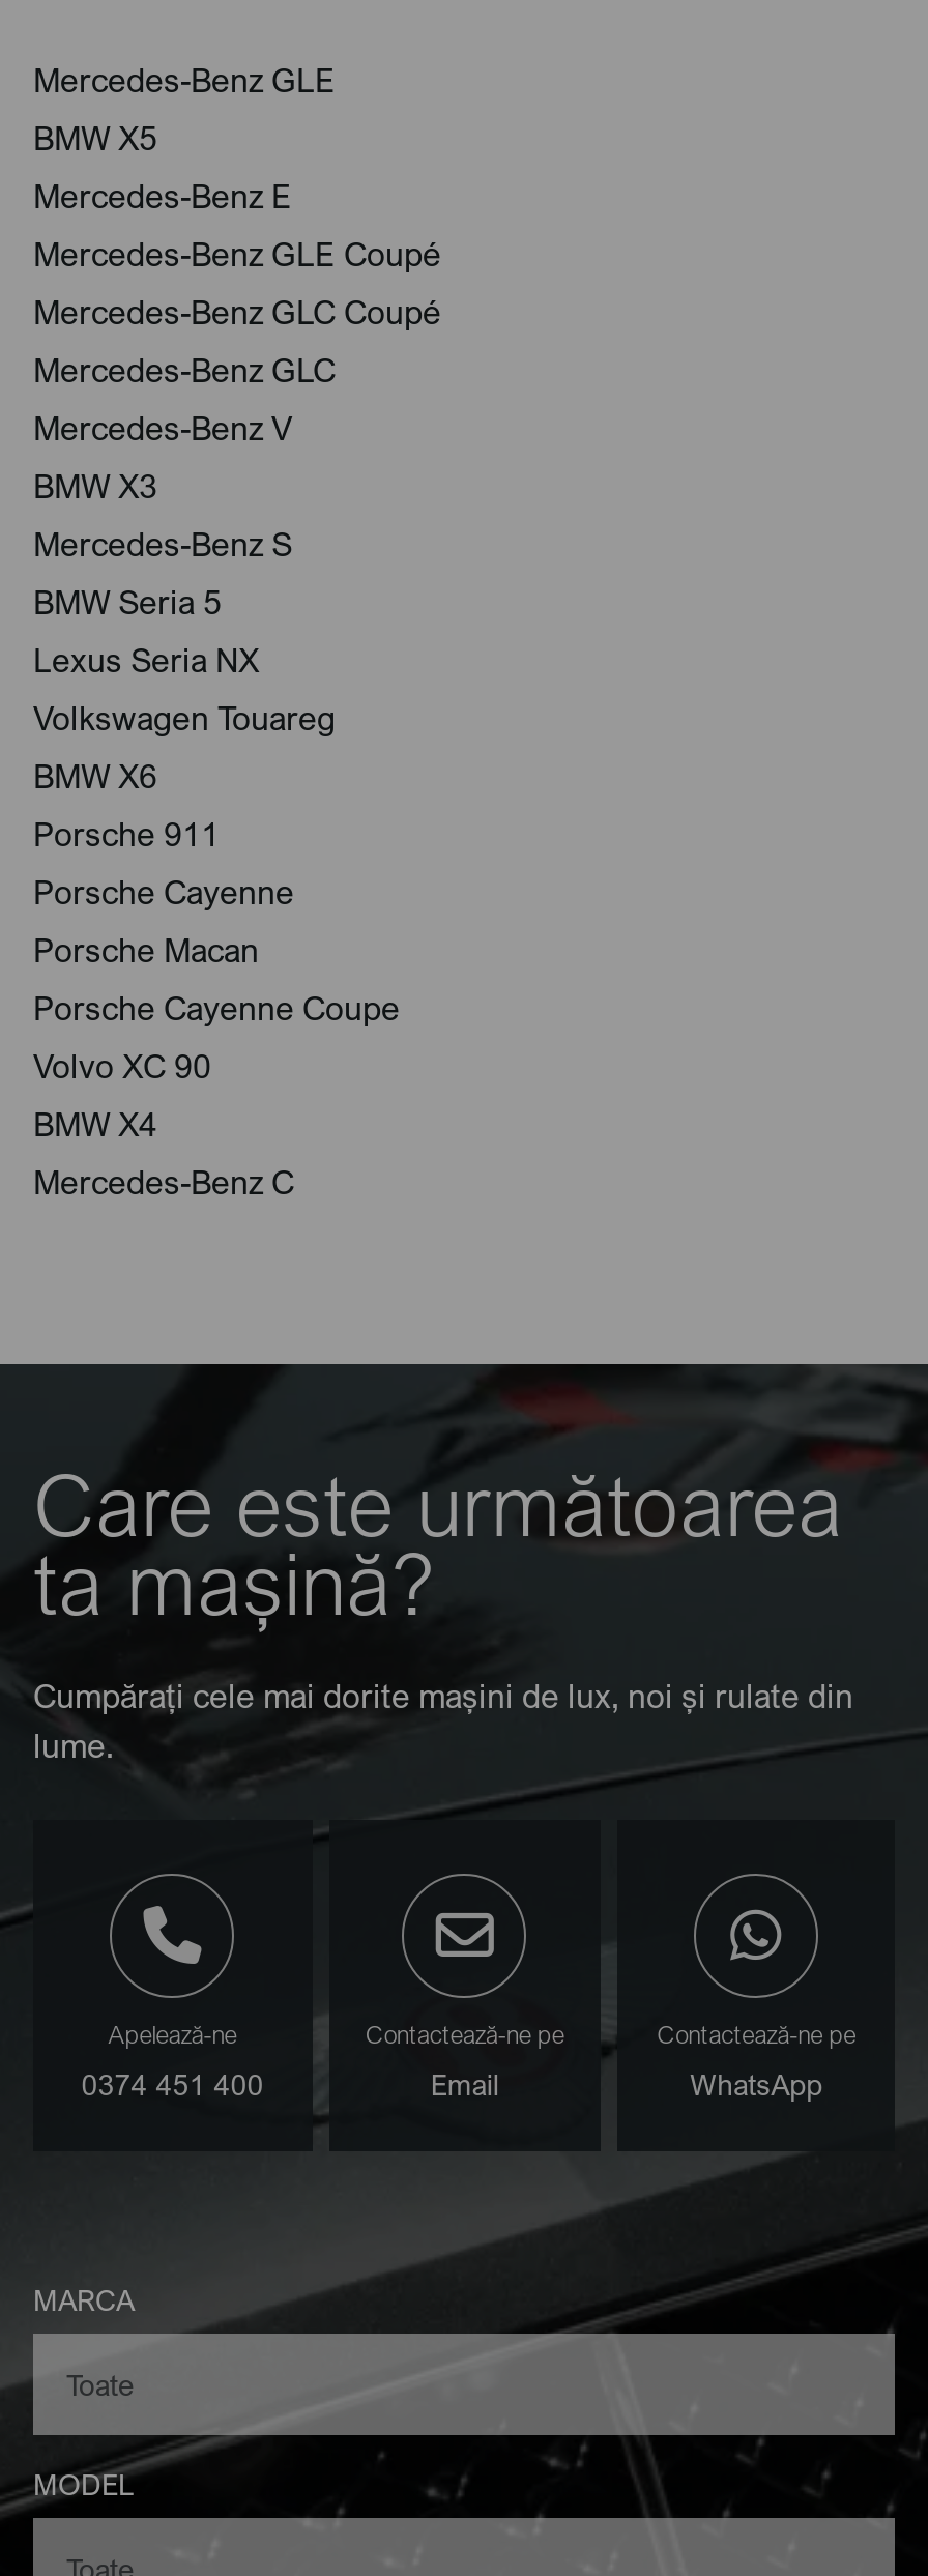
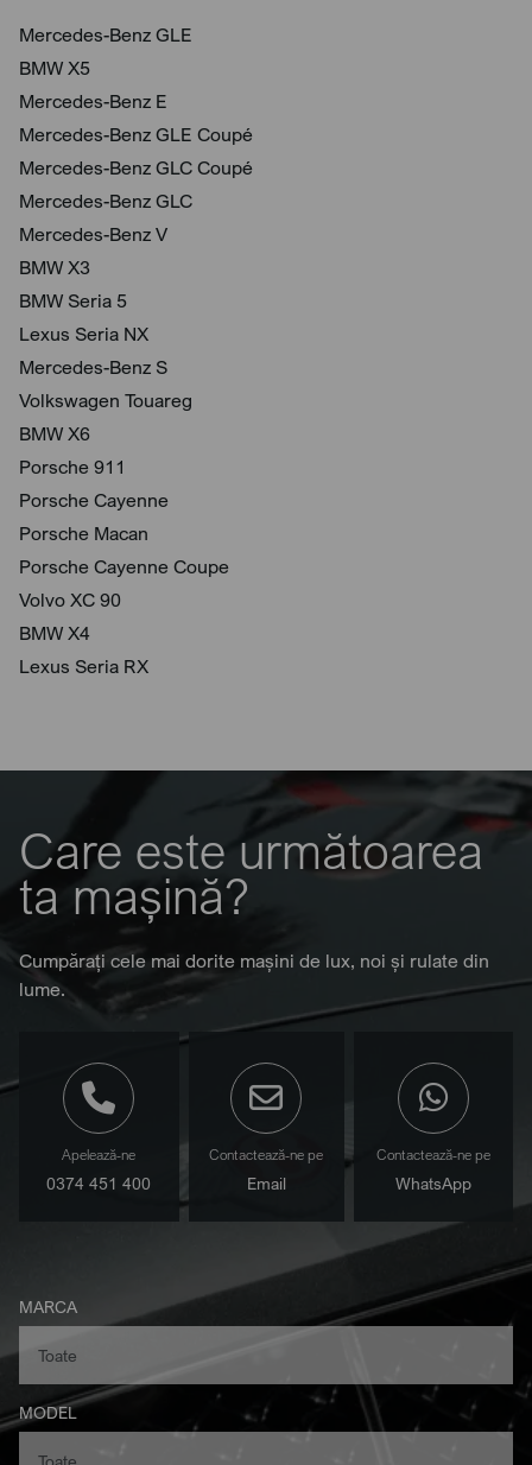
moved [33,523,292,565] -> [19,355,167,379]: Mercedes-Benz S
moved [33,581,259,681] -> [19,289,148,346]: BMW Seria 5 | Lexus Seria NX
[33,1162,294,1203] Mercedes-Benz C -> [19,654,148,678] Lexus Seria RX

